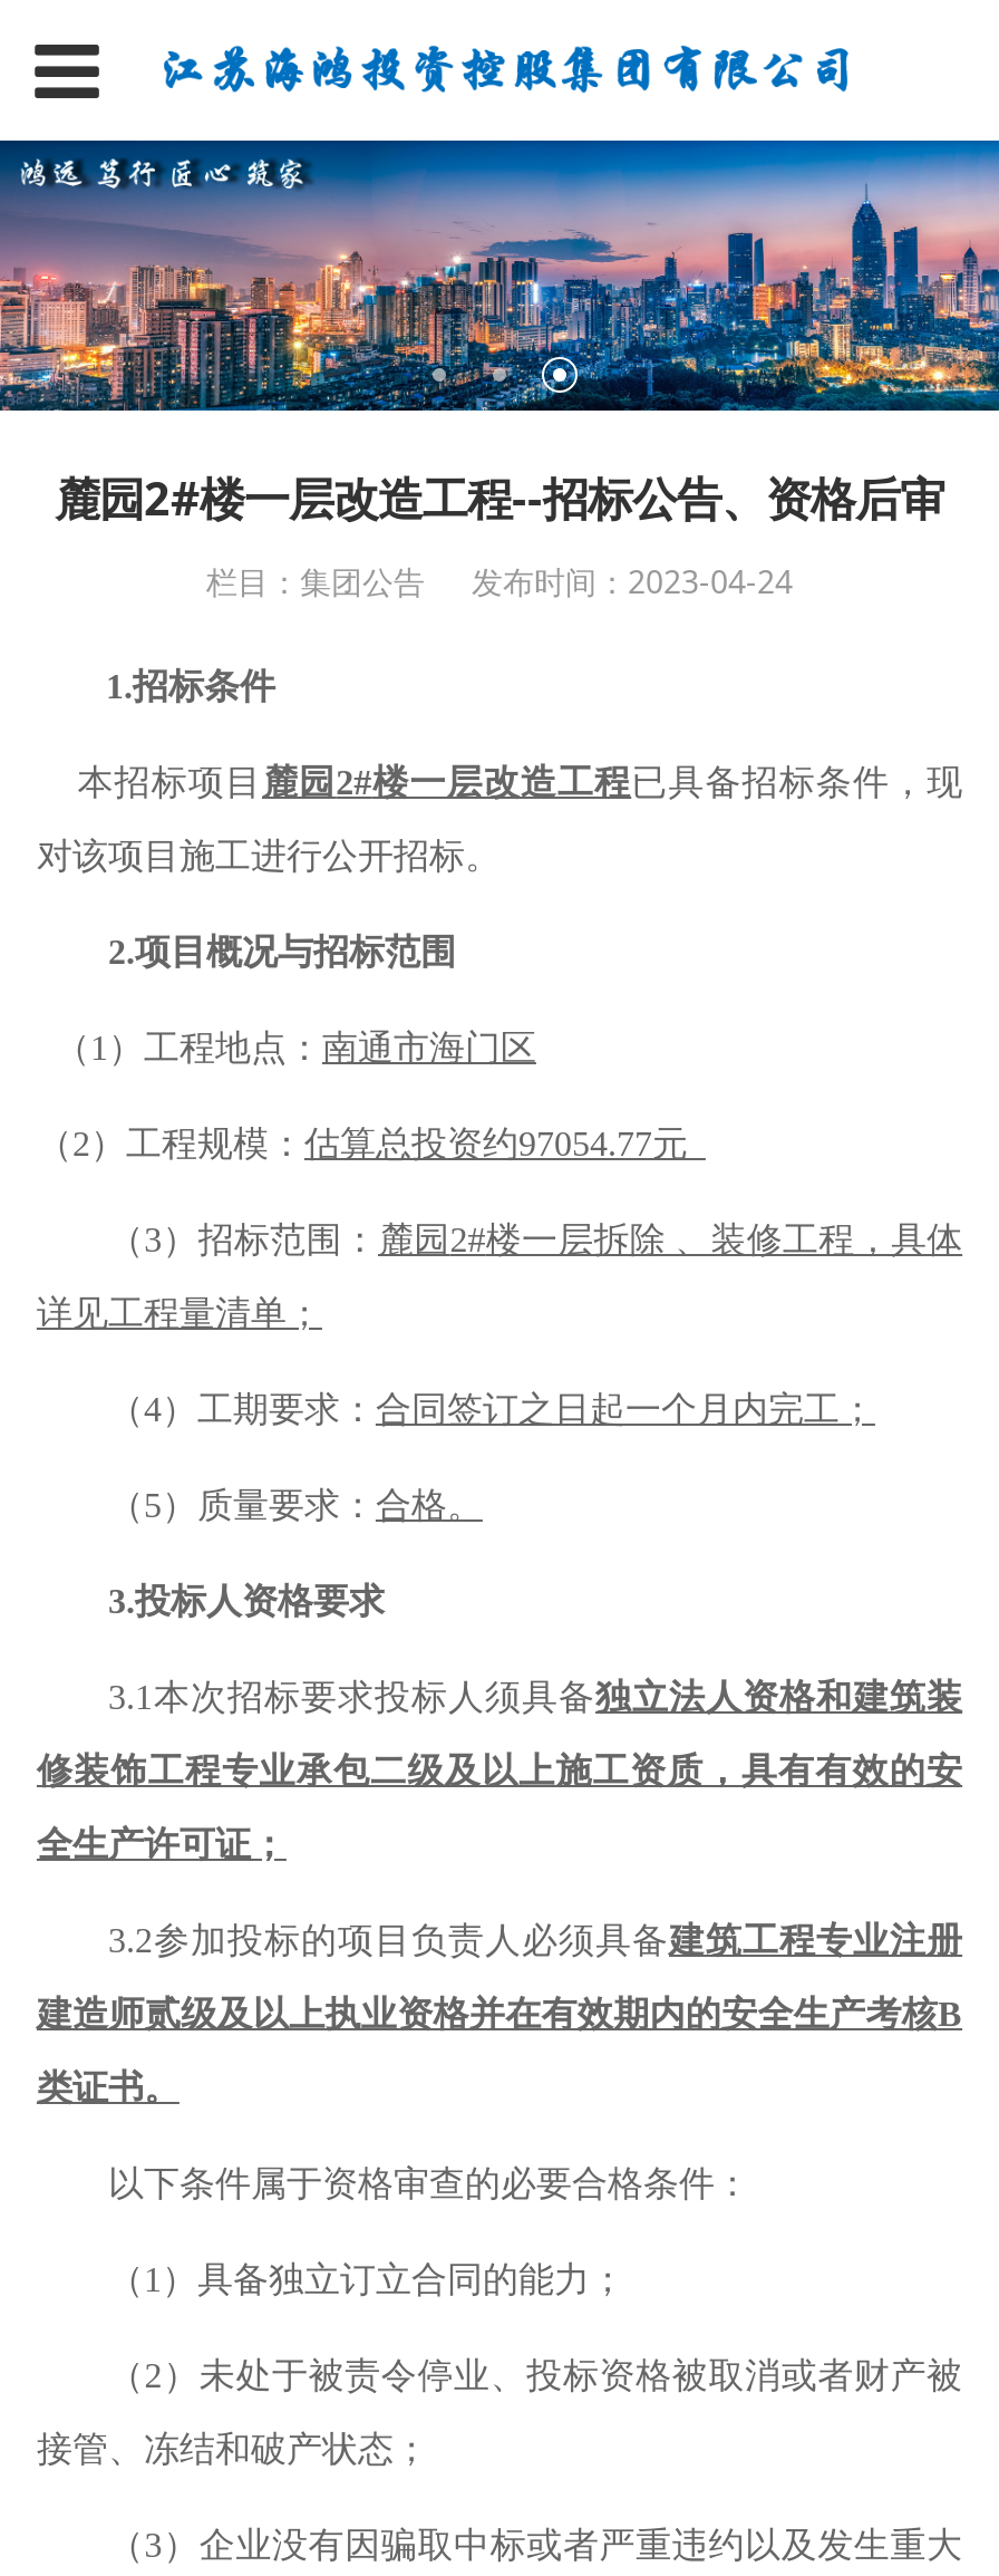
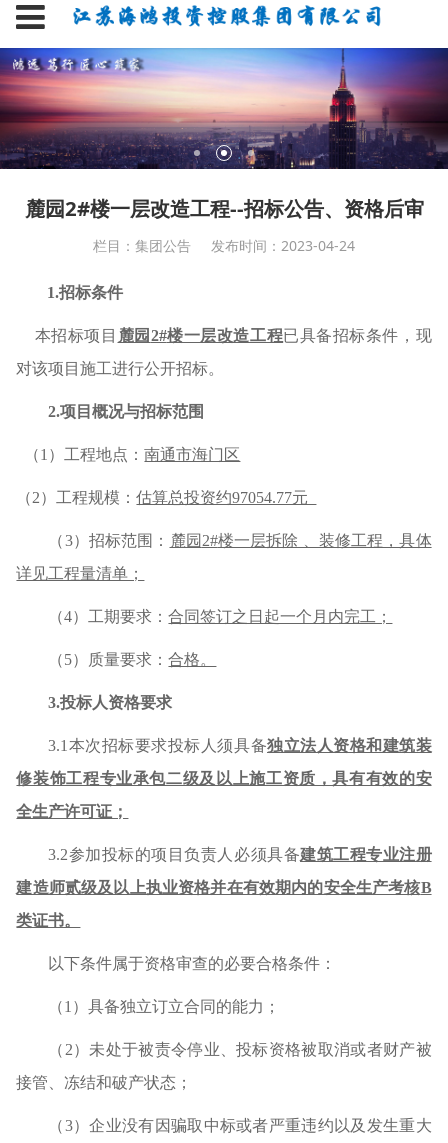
[7,138,992,411] [image] -> [3,47,445,170] [image]

